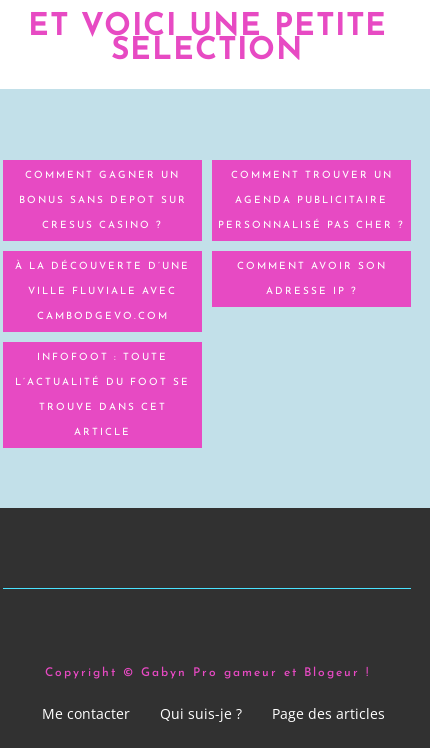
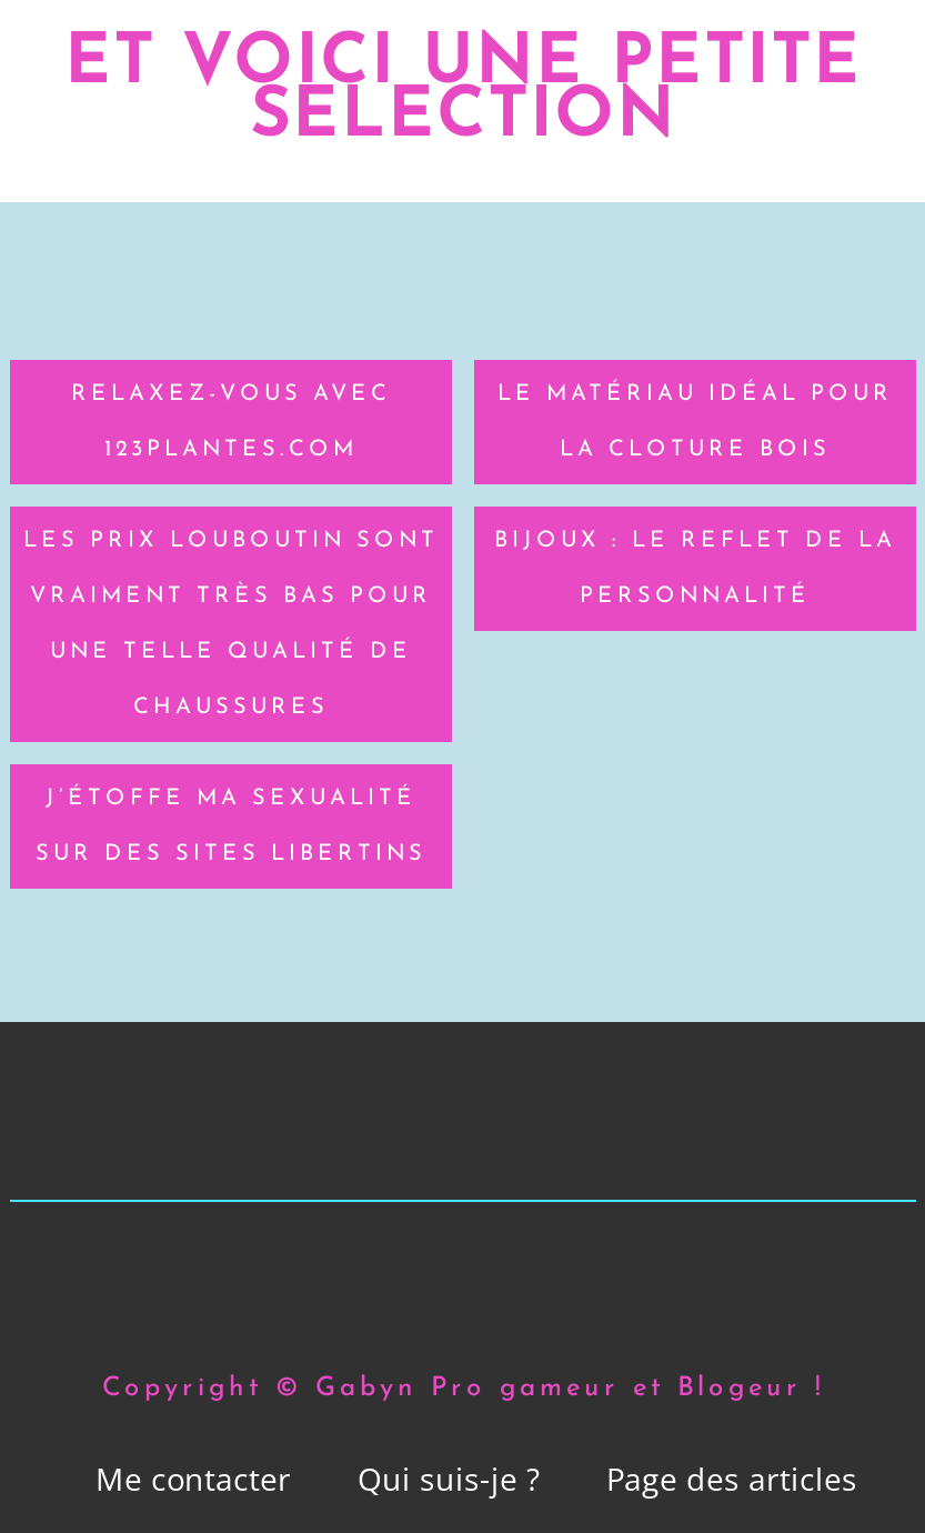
[18,170,186,231] COMMENT GAGNER UN | BONUS SANS DEPOT SUR | CRESUS CASINO ? -> [71,383,391,463] RELAXEZ-VOUS AVEC | 123PLANTES.COM
[218,170,405,231] COMMENT TROUVER UN | AGENDA PUBLICITAIRE | PERSONNALISÉ PAS CHER ? -> [497,383,893,463] LE MATÉRIAU IDÉAL POUR | LA CLOTURE BOIS
[15,261,190,322] À LA DÉCOUVERTE D’UNE | VILLE FLUVIALE AVEC | CAMBODGEVO.COM -> [23,530,439,721] LES PRIX LOUBOUTIN SONT | VRAIMENT TRÈS BAS POUR | UNE TELLE QUALITÉ DE | CHAUSSURES
[236,261,386,297] COMMENT AVOIR SON | ADRESSE IP ? -> [494,530,896,610] BIJOUX : LE REFLET DE LA | PERSONNALITÉ
[15,352,190,438] INFOFOOT : TOUTE | L’ACTUALITÉ DU FOOT SE | TROUVE DANS CET | ARTICLE -> [36,787,426,867] J’ÉTOFFE MA SEXUALITÉ | SUR DES SITES LIBERTINS

